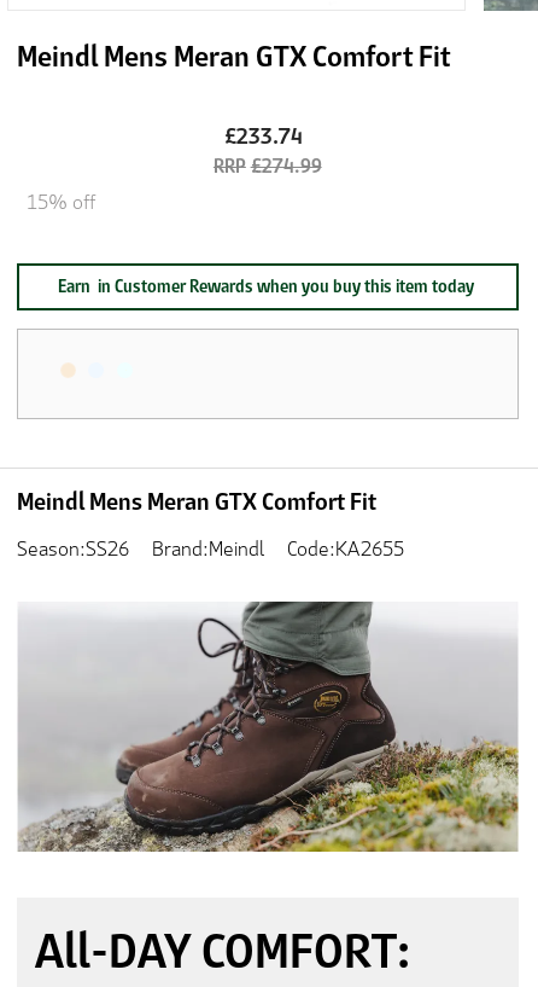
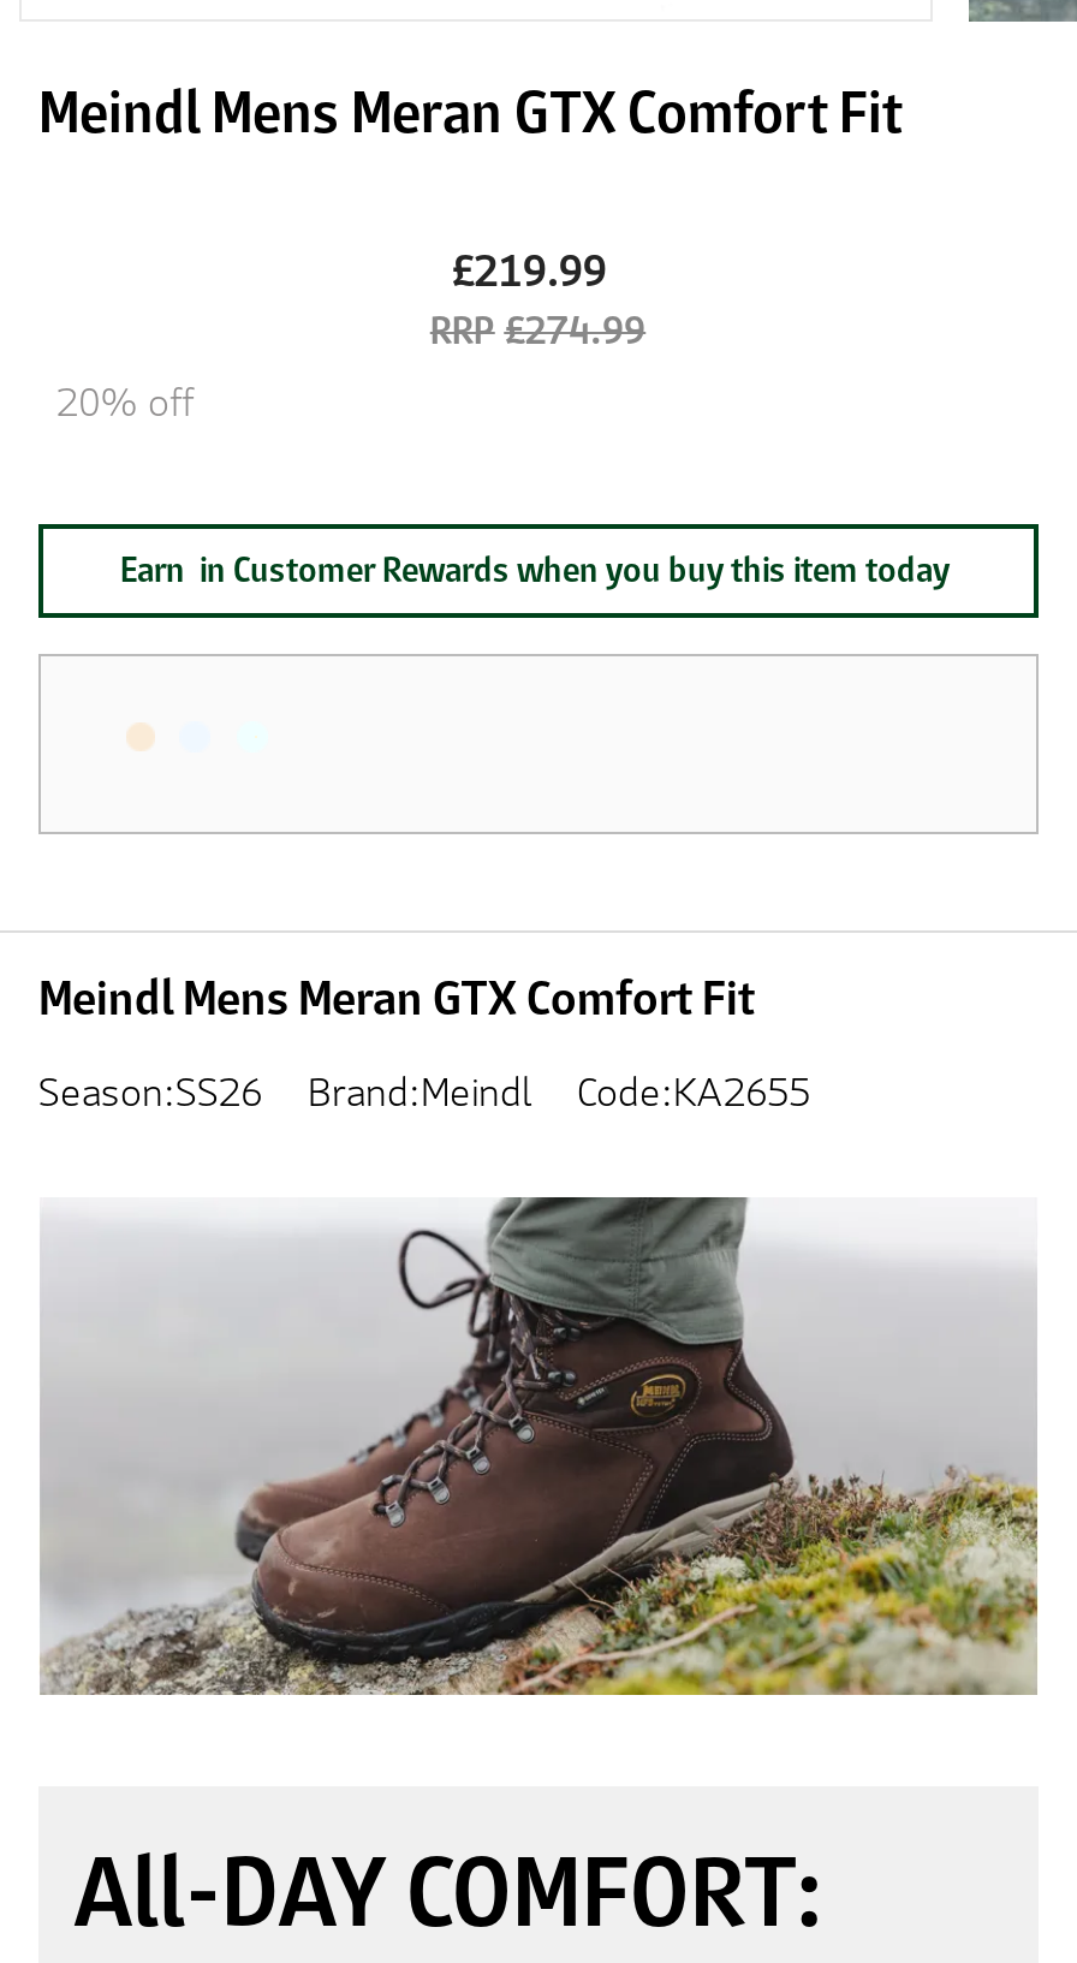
[224,122,302,150] £233.74 -> [451,242,607,298] £219.99
[26,190,95,215] 15% off -> [56,378,194,429] 20% off

